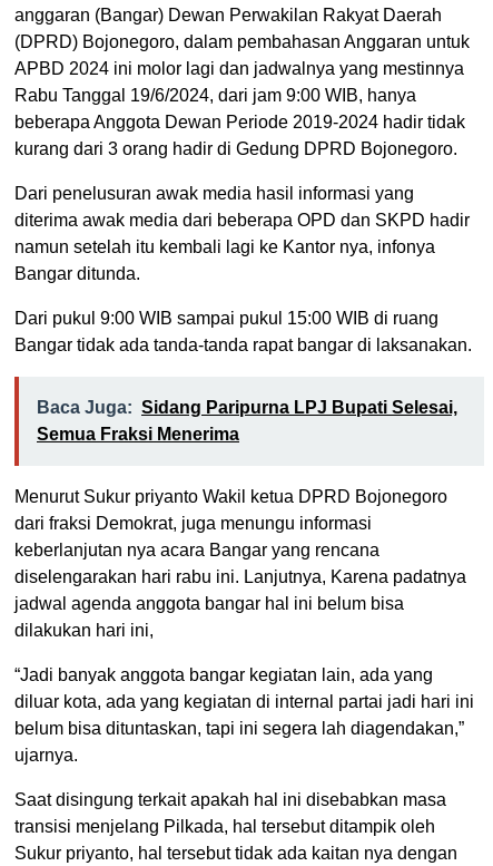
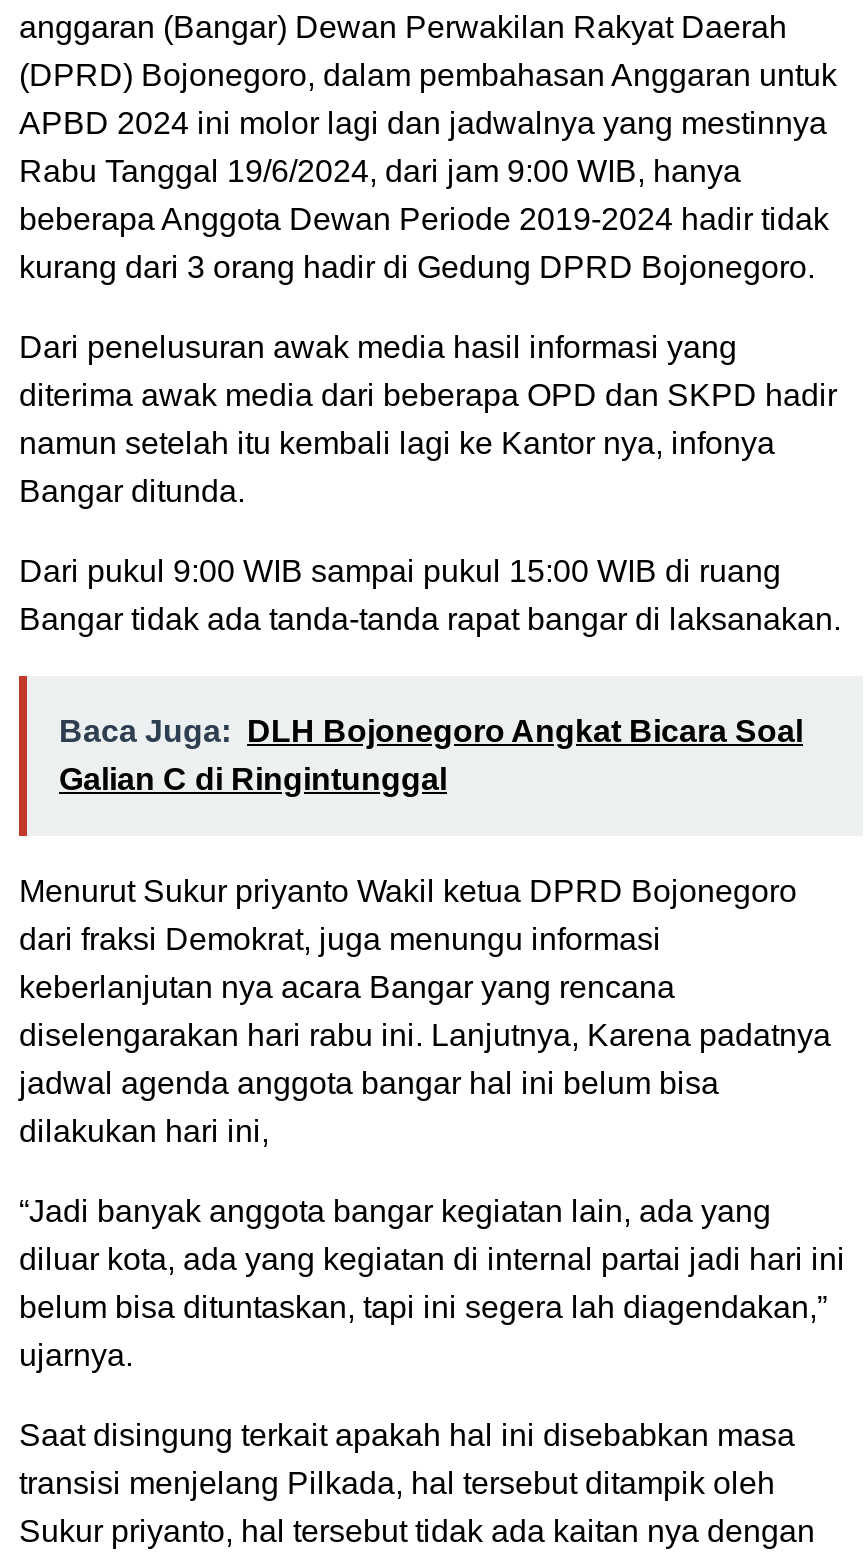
[37,397,457,443] Baca Juga: Sidang Paripurna LPJ Bupati Selesai, | Semua Fraksi Menerima -> [59,713,803,795] Baca Juga: DLH Bojonegoro Angkat Bicara Soal | Galian C di Ringintunggal

